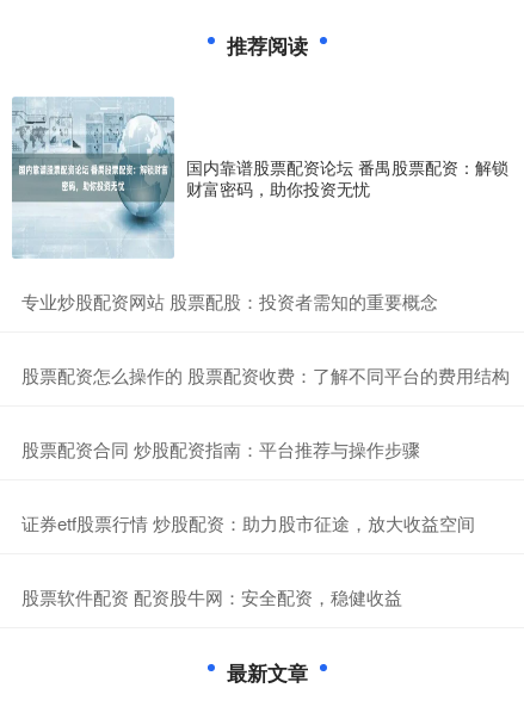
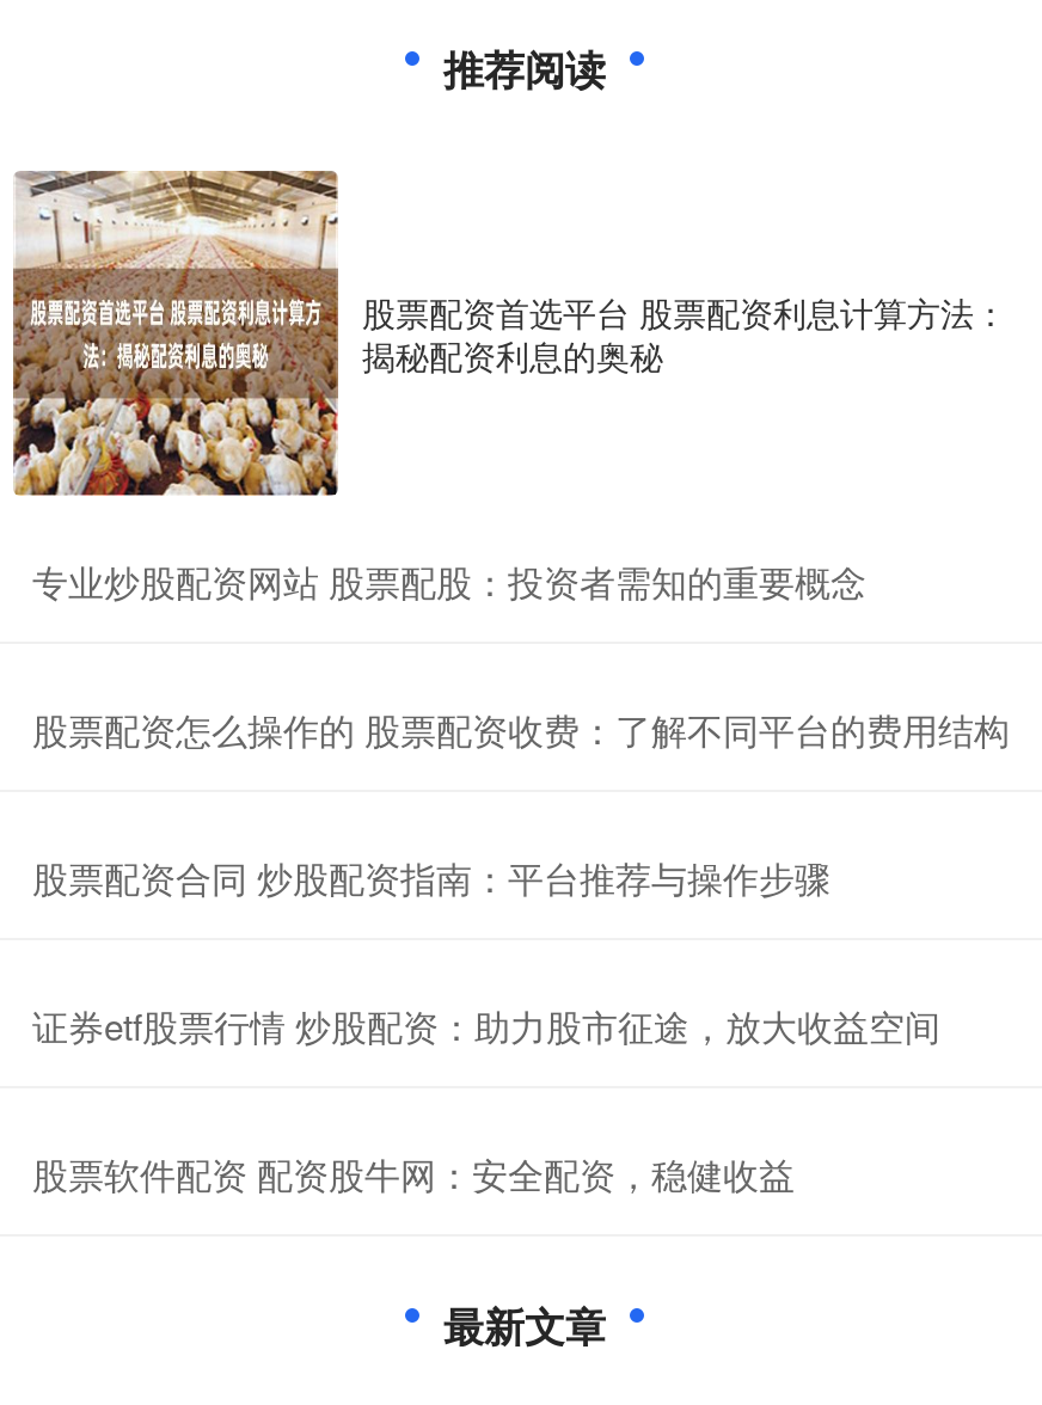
[11,97,508,260] [image] | 国内靠谱股票配资论坛 番禺股票配资：解锁 | 财富密码，助你投资无忧 -> [11,168,1007,498] [image] | 股票配资首选平台 股票配资利息计算方法： | 揭秘配资利息的奥秘

